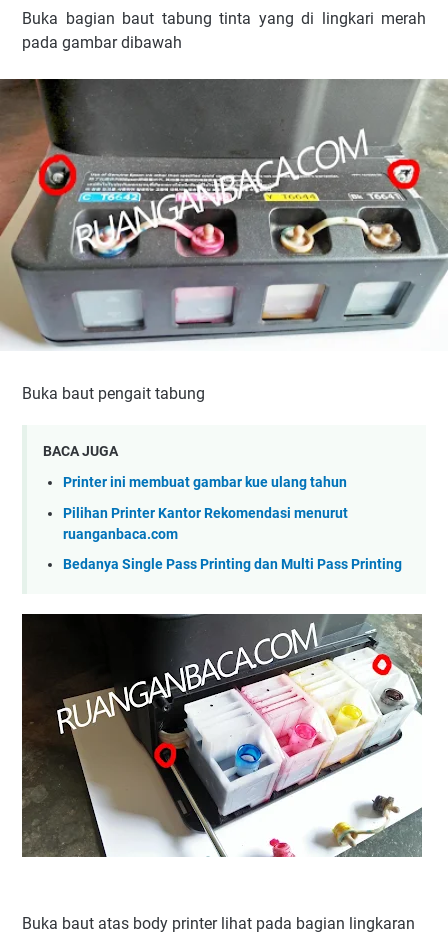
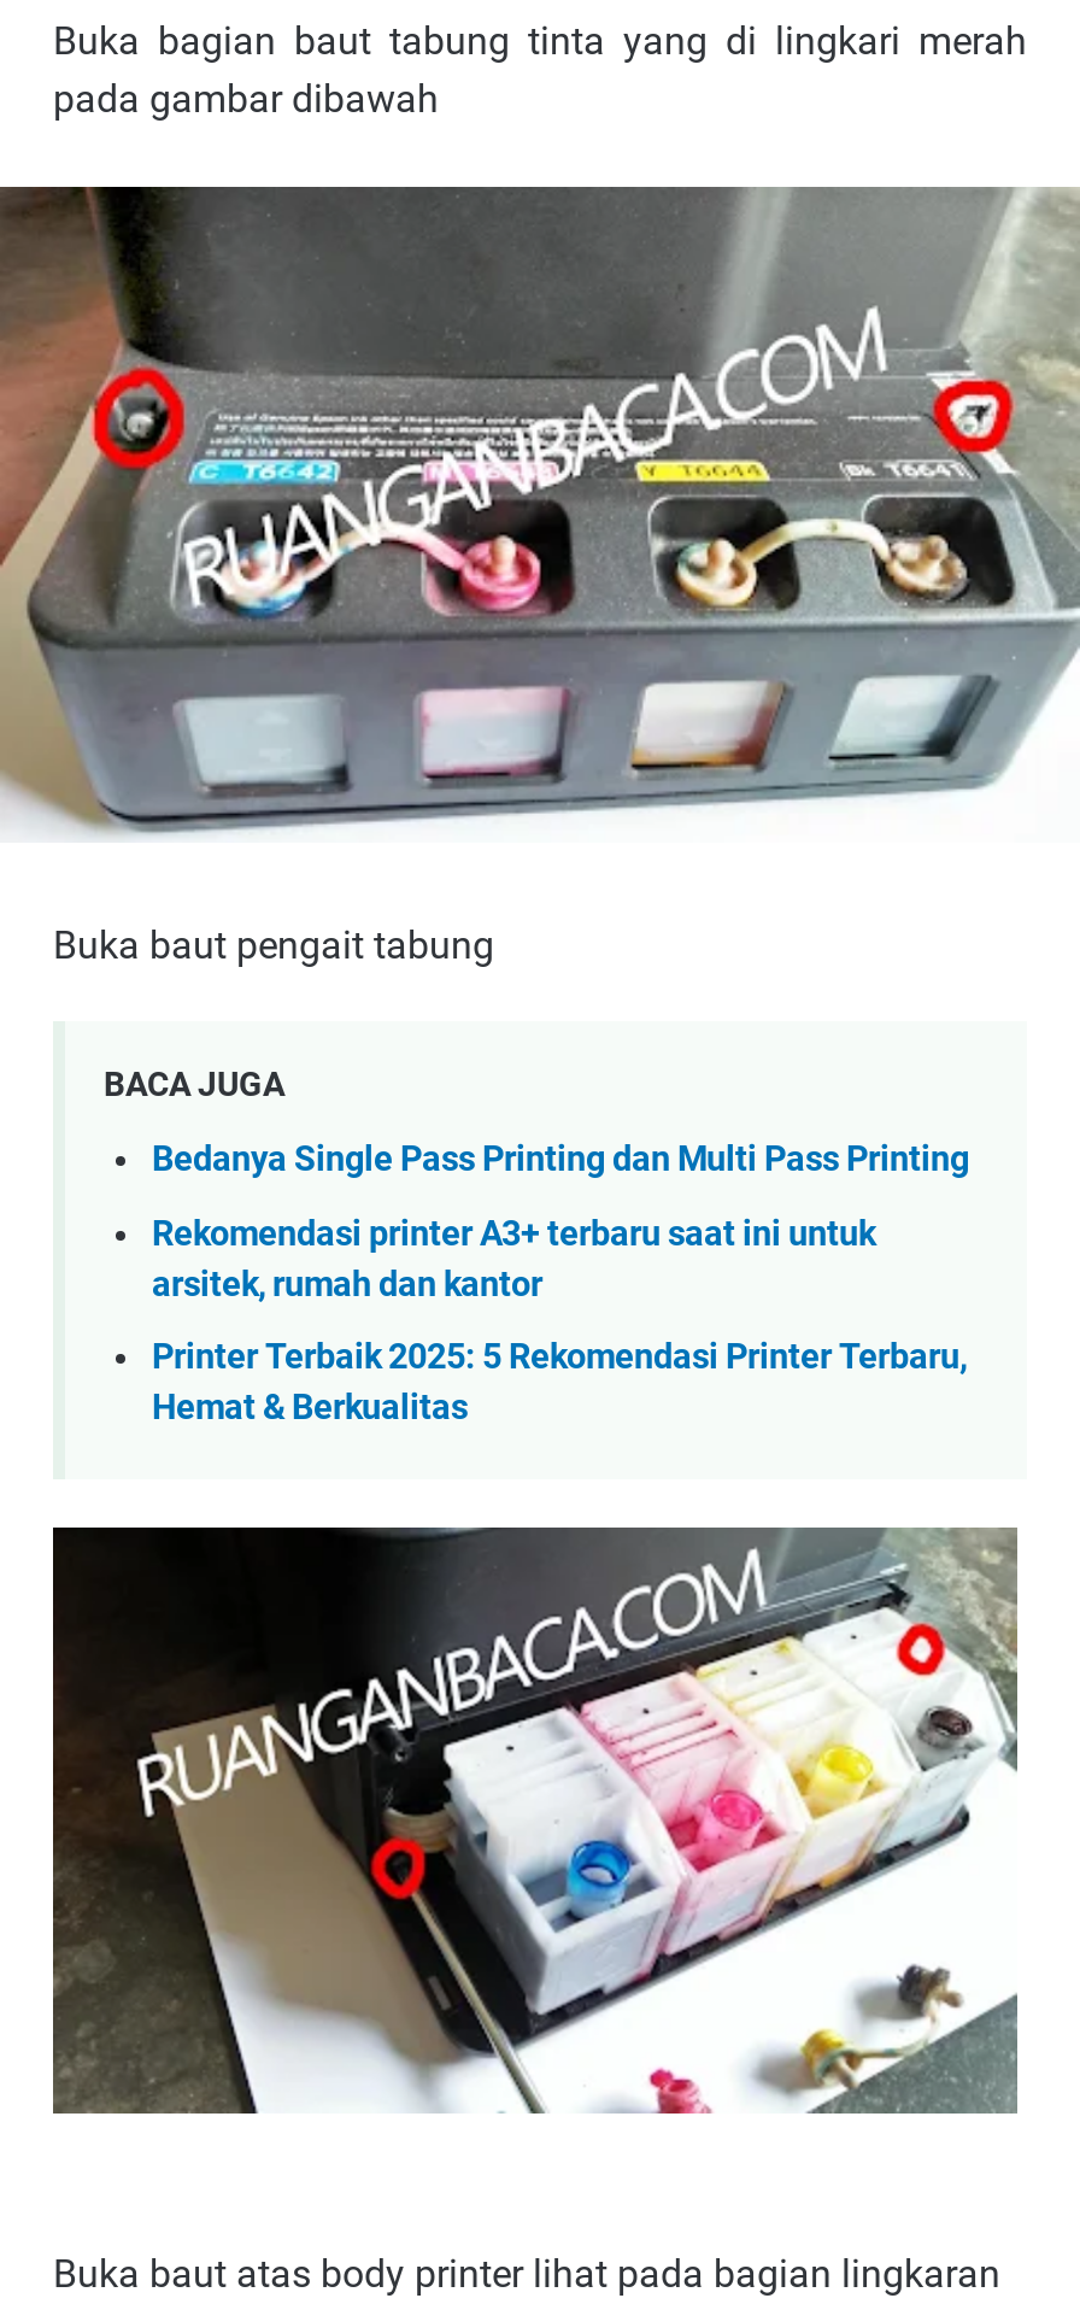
[63,474,348,542] Printer ini membuat gambar kue ulang tahun | Pilihan Printer Kantor Rekomendasi menurut | ruanganbaca.com -> none
moved [63,556,402,573] -> [152,1139,969,1180]: Bedanya Single Pass Printing dan Multi Pass Printing
none -> [152,1213,967,1429] Rekomendasi printer A3+ terbaru saat ini untuk | arsitek, rumah dan kantor | Printer Terbaik 2025: 5 Rekomendasi Printer Terbaru, | Hemat & Berkualitas

